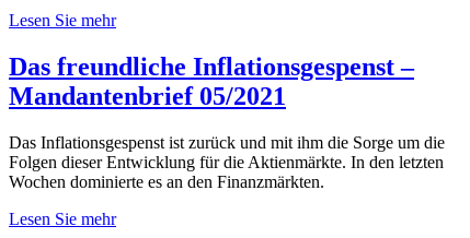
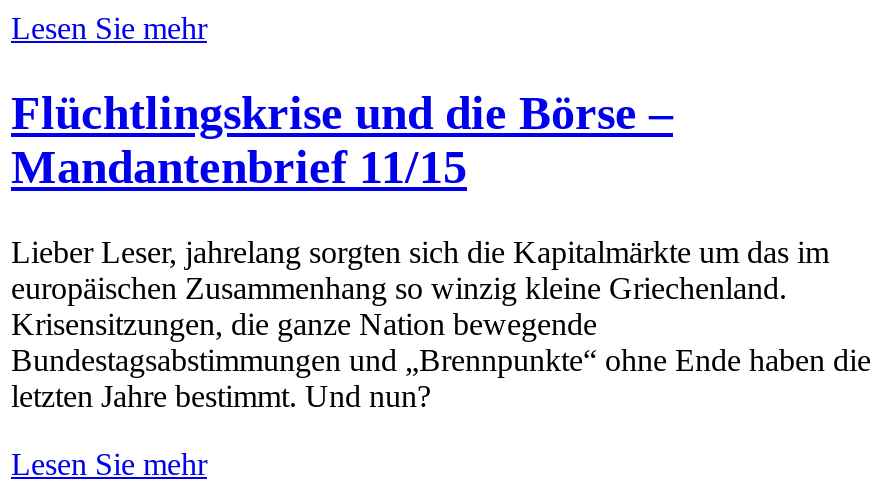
[9,52,414,110] Das freundliche Inflationsgespenst – | Mandantenbrief 05/2021 -> [11,86,673,192] Flüchtlingskrise und die Börse – | Mandantenbrief 11/15
[9,133,445,191] Das Inflationsgespenst ist zurück und mit ihm die Sorge um die | Folgen dieser Entwicklung für die Aktienmärkte. In den letzten | Wochen dominierte es an den Finanzmärkten. -> [11,234,871,412] Lieber Leser, jahrelang sorgten sich die Kapitalmärkte um das im | europäischen Zusammenhang so winzig kleine Griechenland. | Krisensitzungen, die ganze Nation bewegende | Bundestagsabstimmungen und „Brennpunkte“ ohne Ende haben die | letzten Jahre bestimmt. Und nun?

